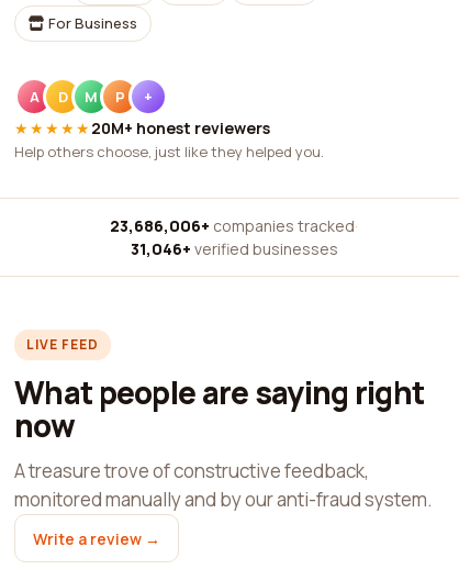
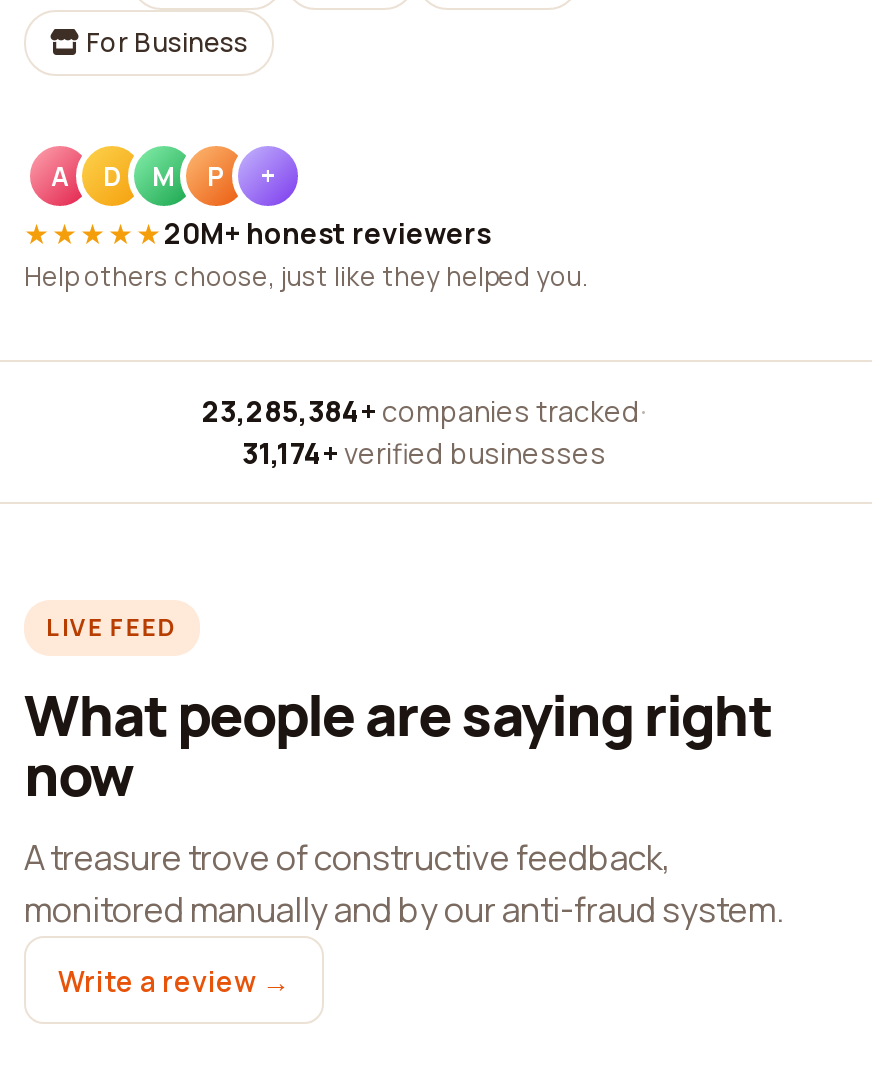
[110,215,358,236] 23,686,006+ companies tracked · -> [202,392,646,430] 23,285,384+ companies tracked ·
[130,238,338,259] 31,046+ verified businesses -> [242,434,606,472] 31,174+ verified businesses

